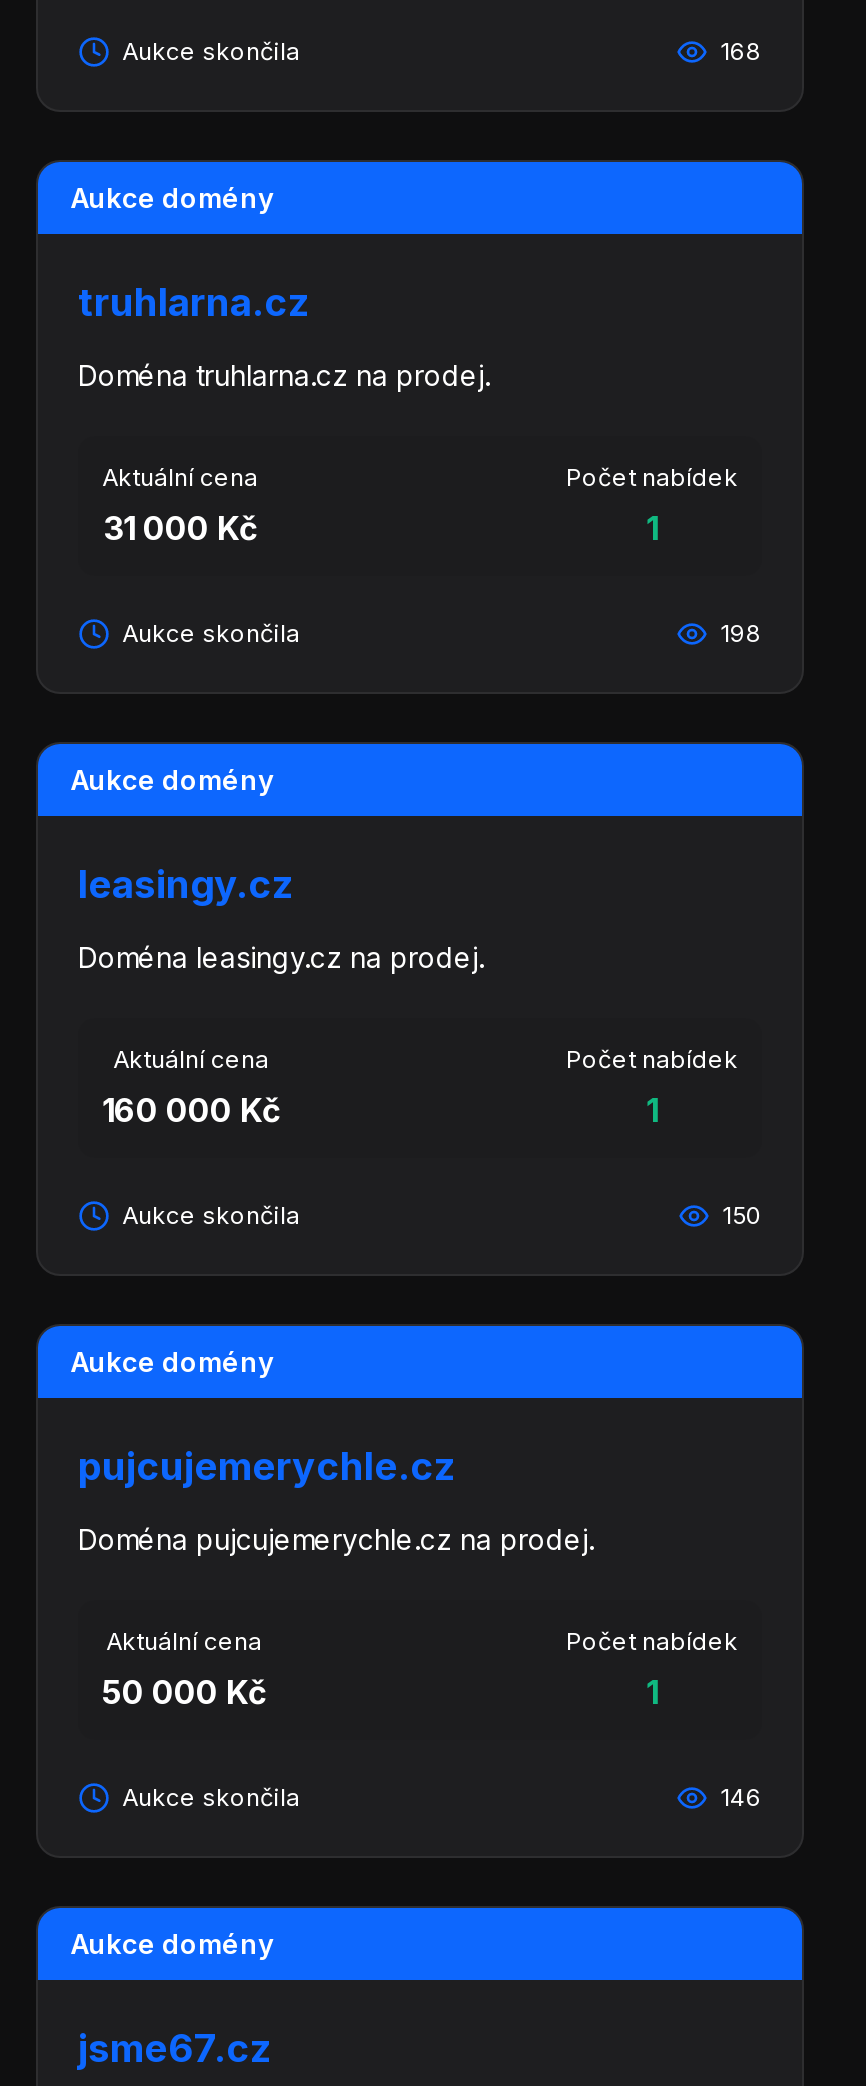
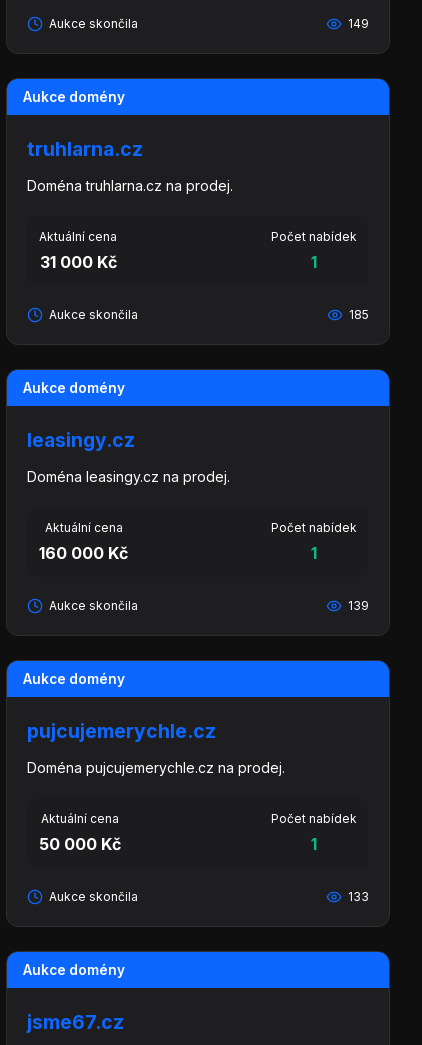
[720,36,762,66] 168 -> [348,16,369,31] 149
[720,618,762,648] 198 -> [349,307,369,322] 185
[722,1200,762,1230] 150 -> [348,598,369,613] 139
[720,1782,762,1812] 146 -> [348,889,369,904] 133

